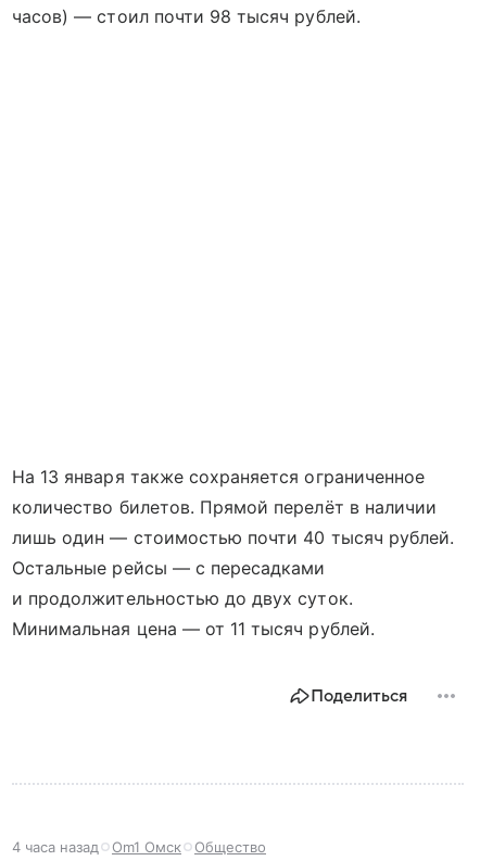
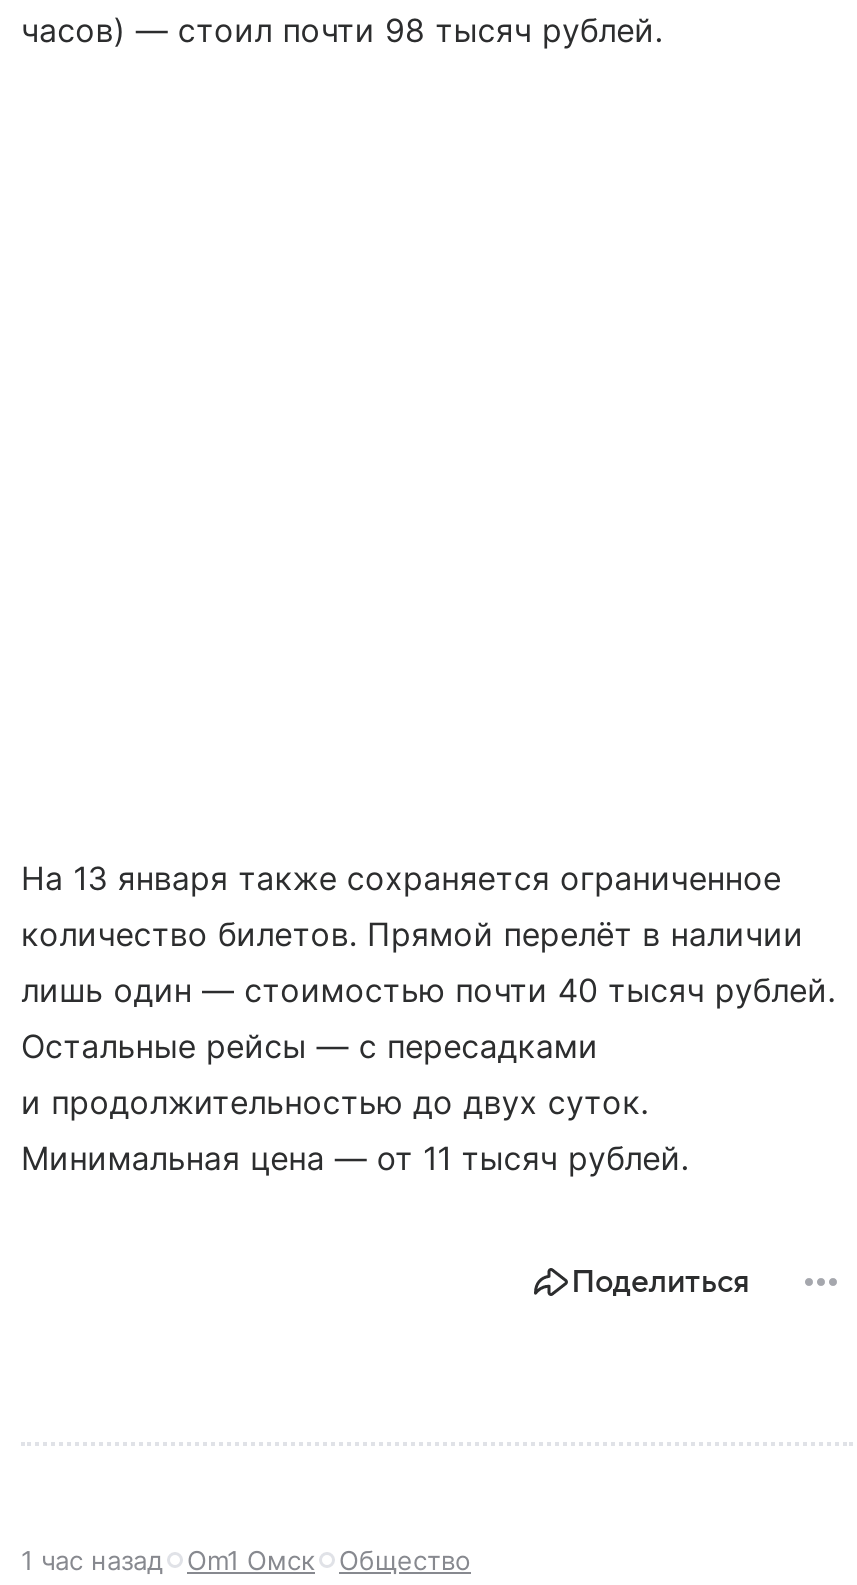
[12,838,266,855] 4 часа назад Om1 Омск Общество -> [21,1543,471,1575] 1 час назад Om1 Омск Общество

